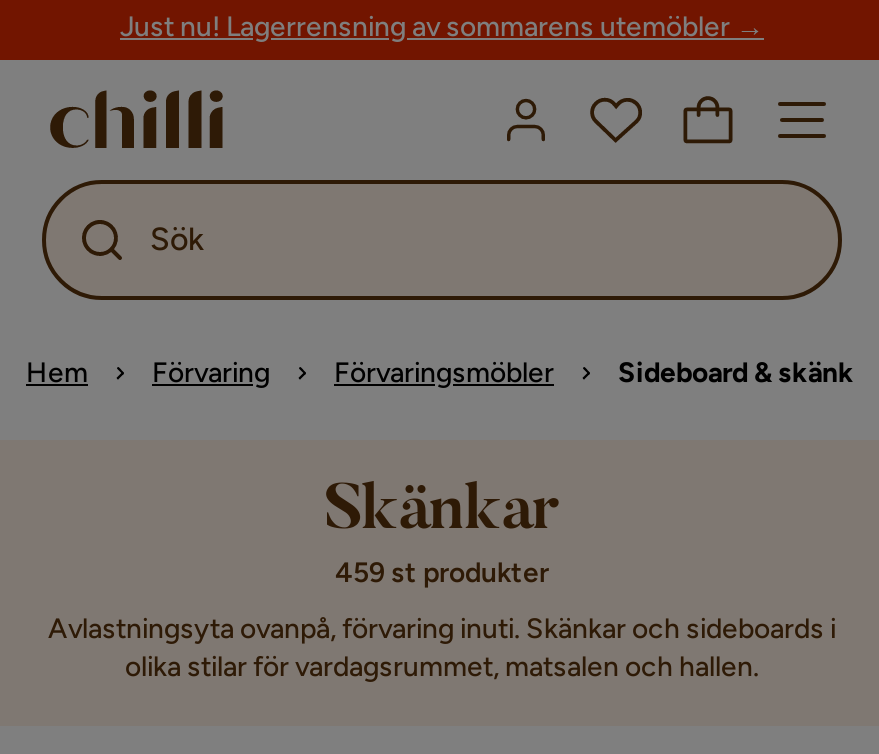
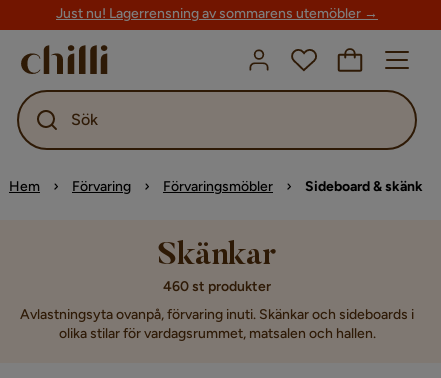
[335,556,549,590] 459 st produkter -> [163,278,271,295] 460 st produkter

